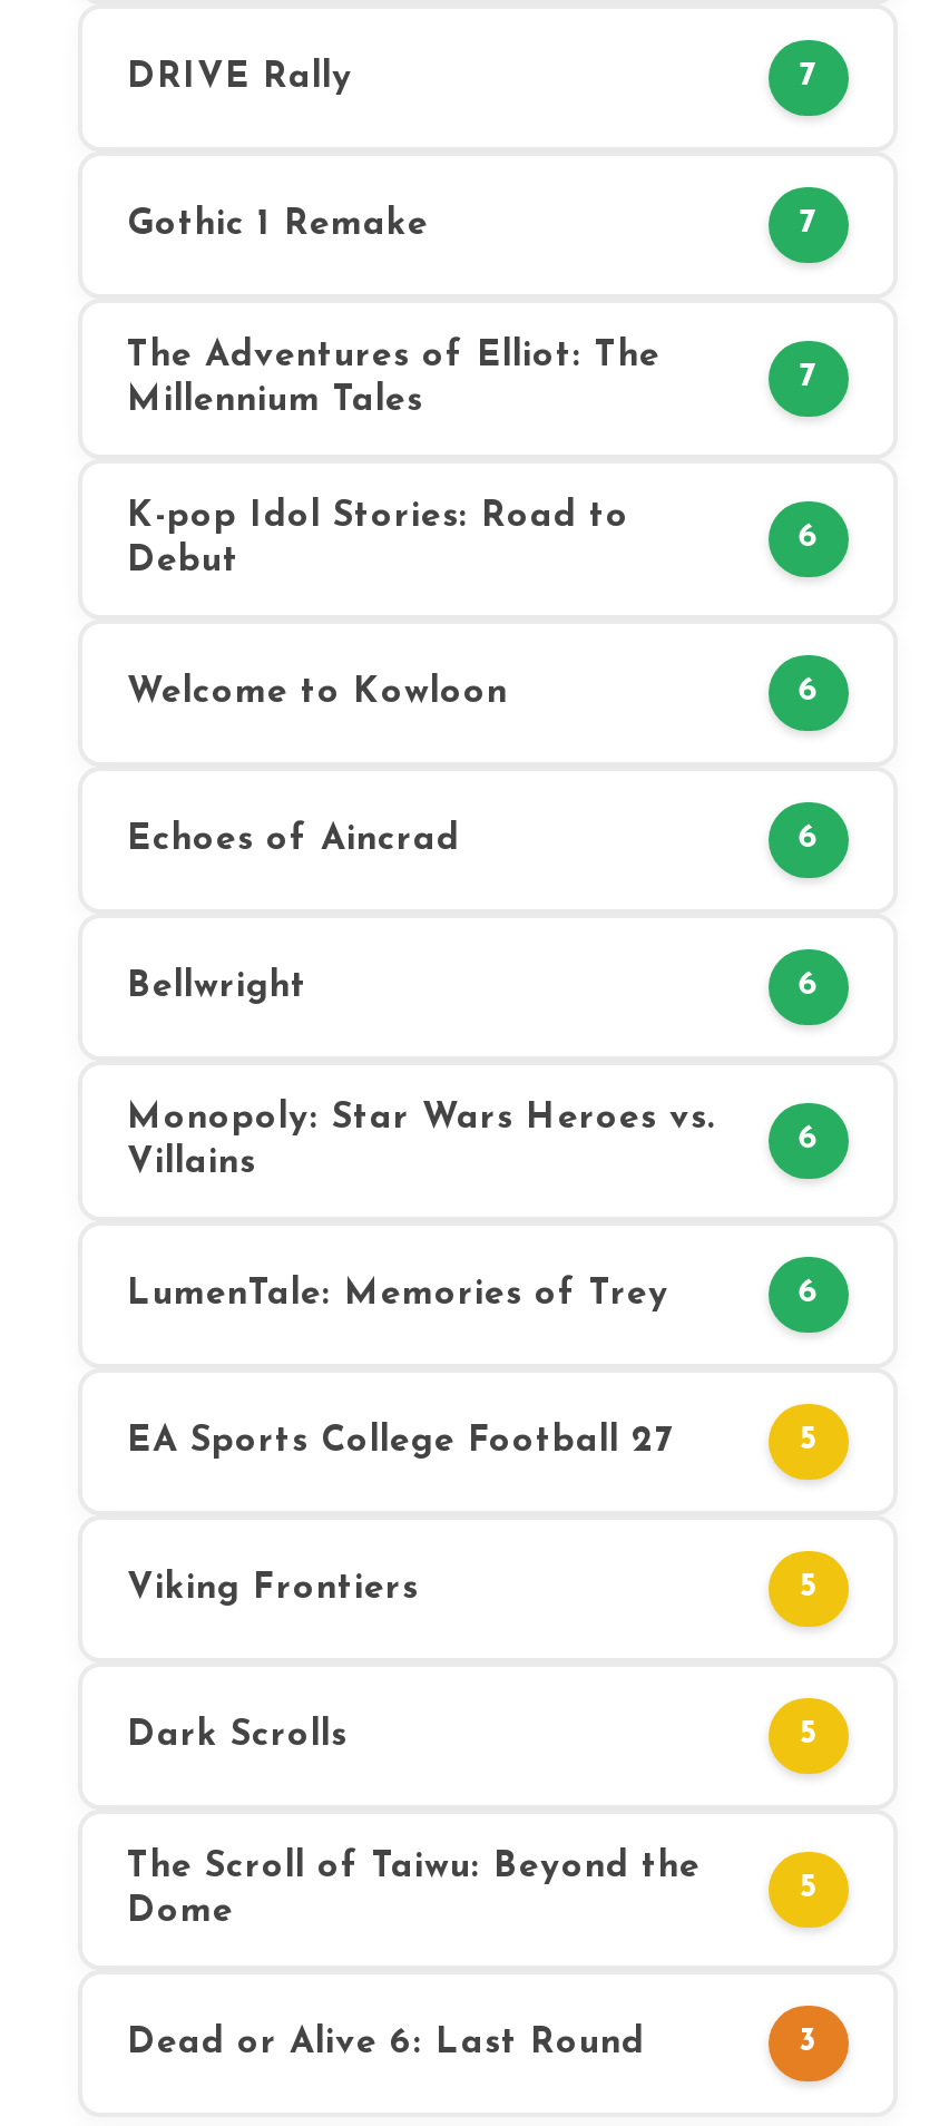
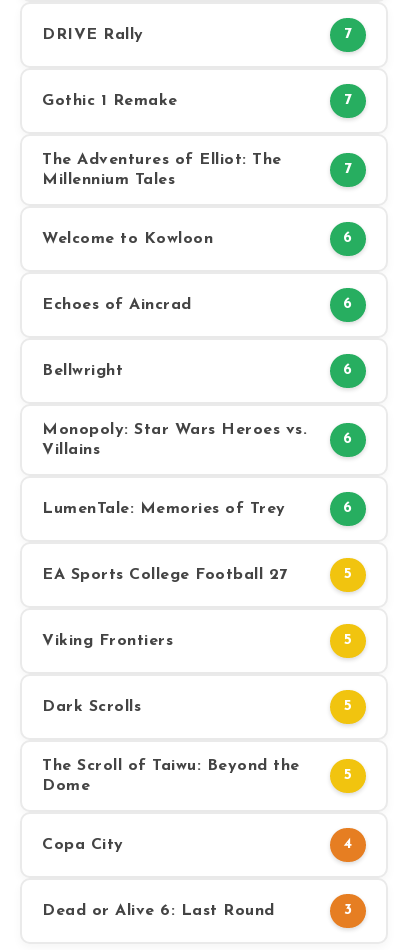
[127,499,629,579] K-pop Idol Stories: Road to | Debut -> none
[798,523,819,556] 6 -> none
moved [127,675,819,1930] -> [42,231,353,794]: Welcome to Kowloon | 6 | Echoes of Aincrad | ... | Dome | 5
none -> [42,837,352,853] Copa City | 4

